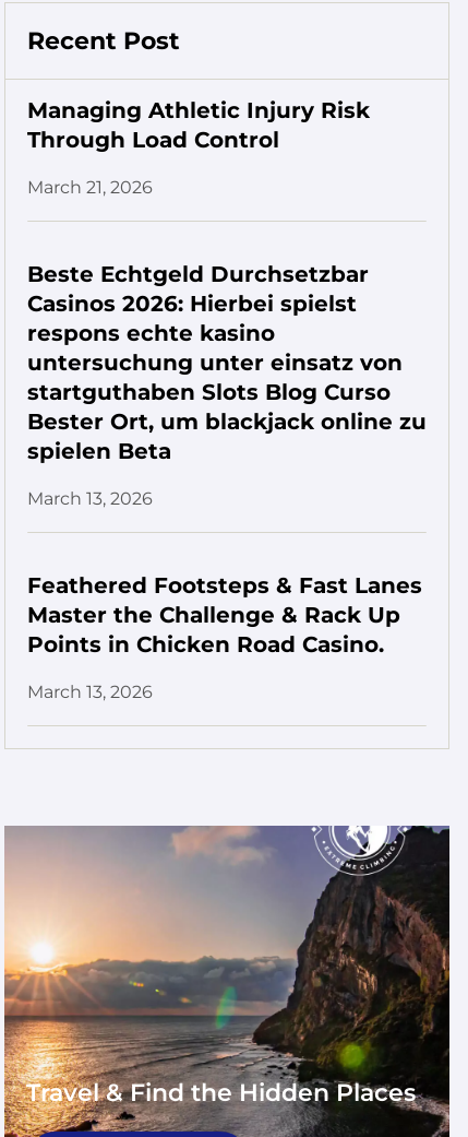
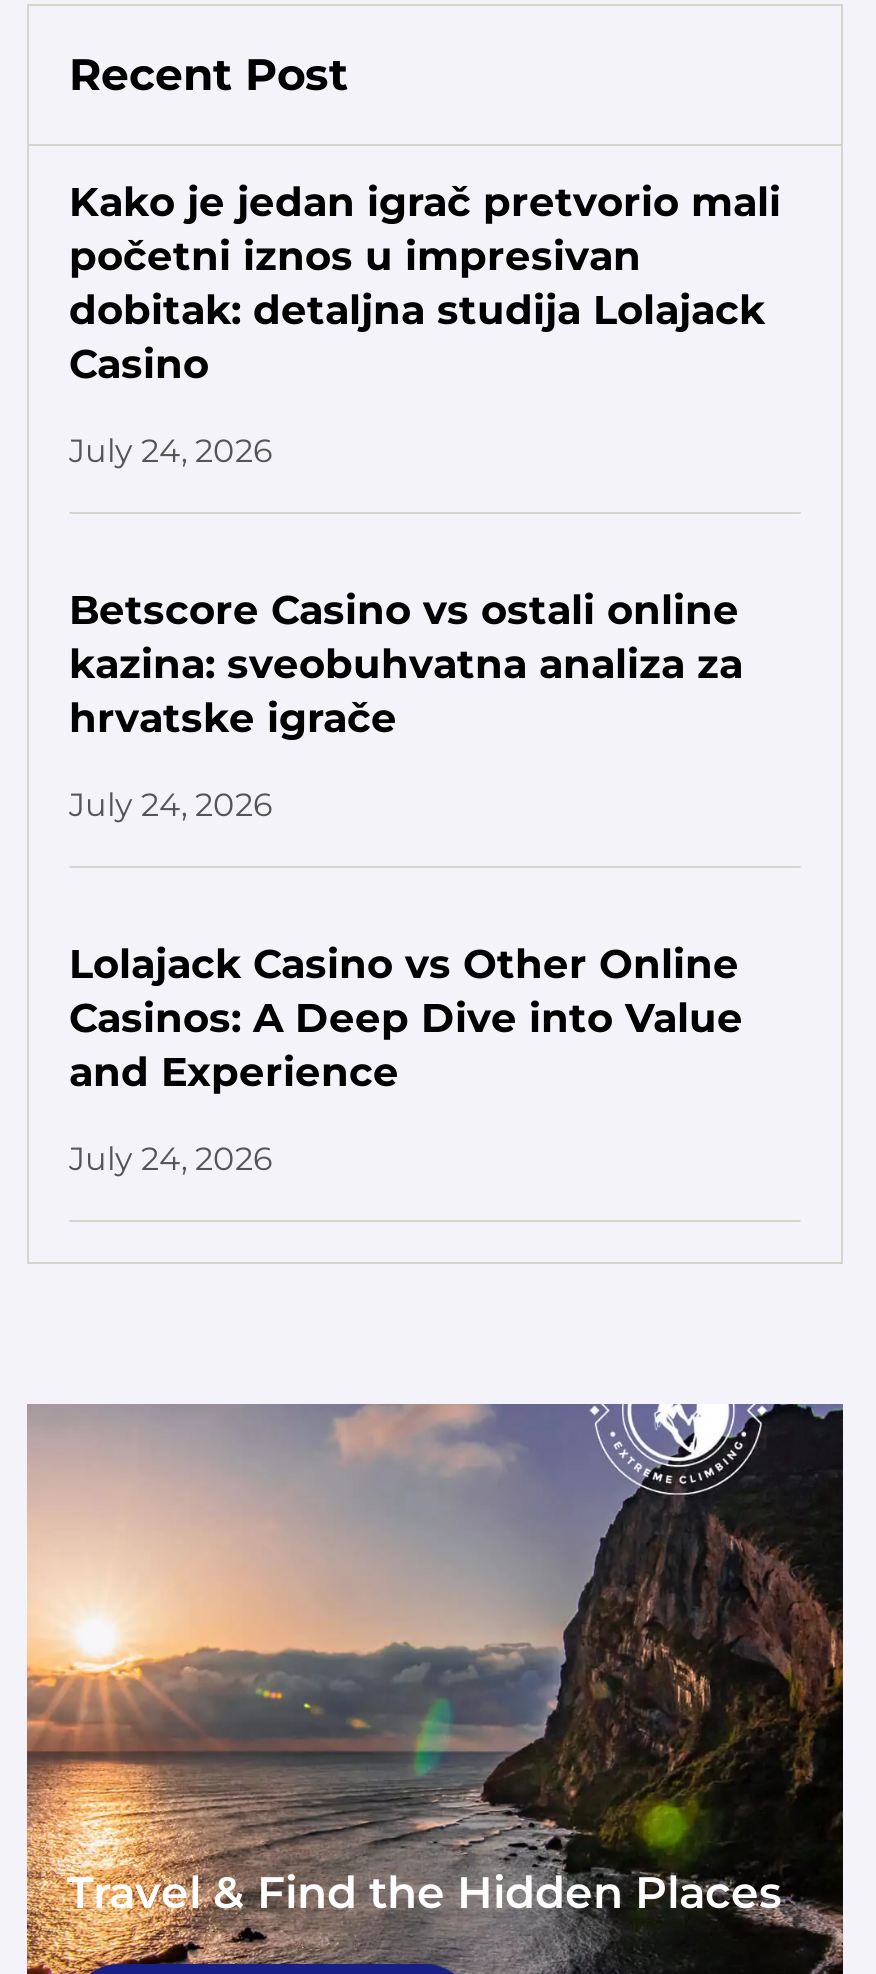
[27,97,370,152] Managing Athletic Injury Risk | Through Load Control -> [69,177,781,387] Kako je jedan igrač pretvorio mali | početni iznos u impresivan | dobitak: detaljna studija Lolajack | Casino
[27,176,153,197] March 21, 2026 -> [69,431,273,469] July 24, 2026
[27,260,427,464] Beste Echtgeld Durchsetzbar | Casinos 2026: Hierbei spielst | respons echte kasino | untersuchung unter einsatz von | startguthaben Slots Blog Curso | Bester Ort, um blackjack online zu | spielen Beta -> [69,585,743,741] Betscore Casino vs ostali online | kazina: sveobuhvatna analiza za | hrvatske igrače
[27,488,153,508] March 13, 2026 -> [69,785,273,823] July 24, 2026
[27,572,422,657] Feathered Footsteps & Fast Lanes | Master the Challenge & Rack Up | Points in Chicken Road Casino. -> [69,939,743,1095] Lolajack Casino vs Other Online | Casinos: A Deep Dive into Value | and Experience
[27,681,153,702] March 13, 2026 -> [69,1139,273,1177] July 24, 2026

